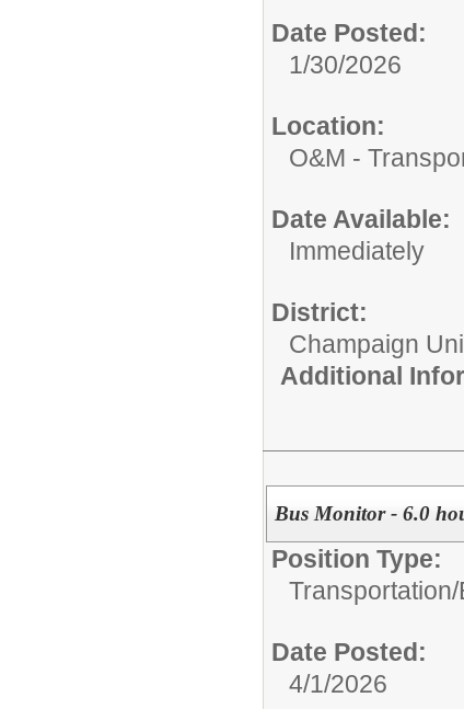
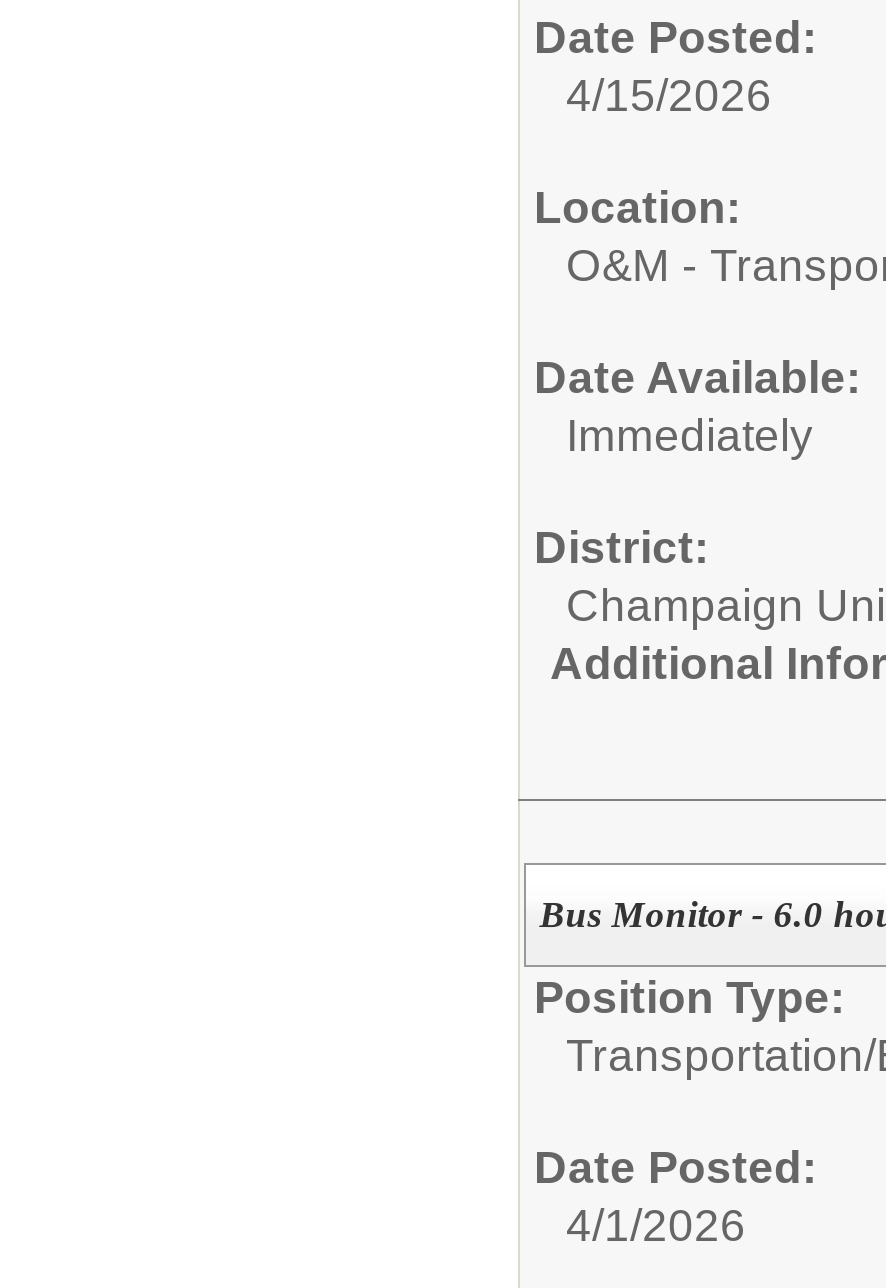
[289,51,402,79] 1/30/2026 -> [566,69,772,121] 4/15/2026

